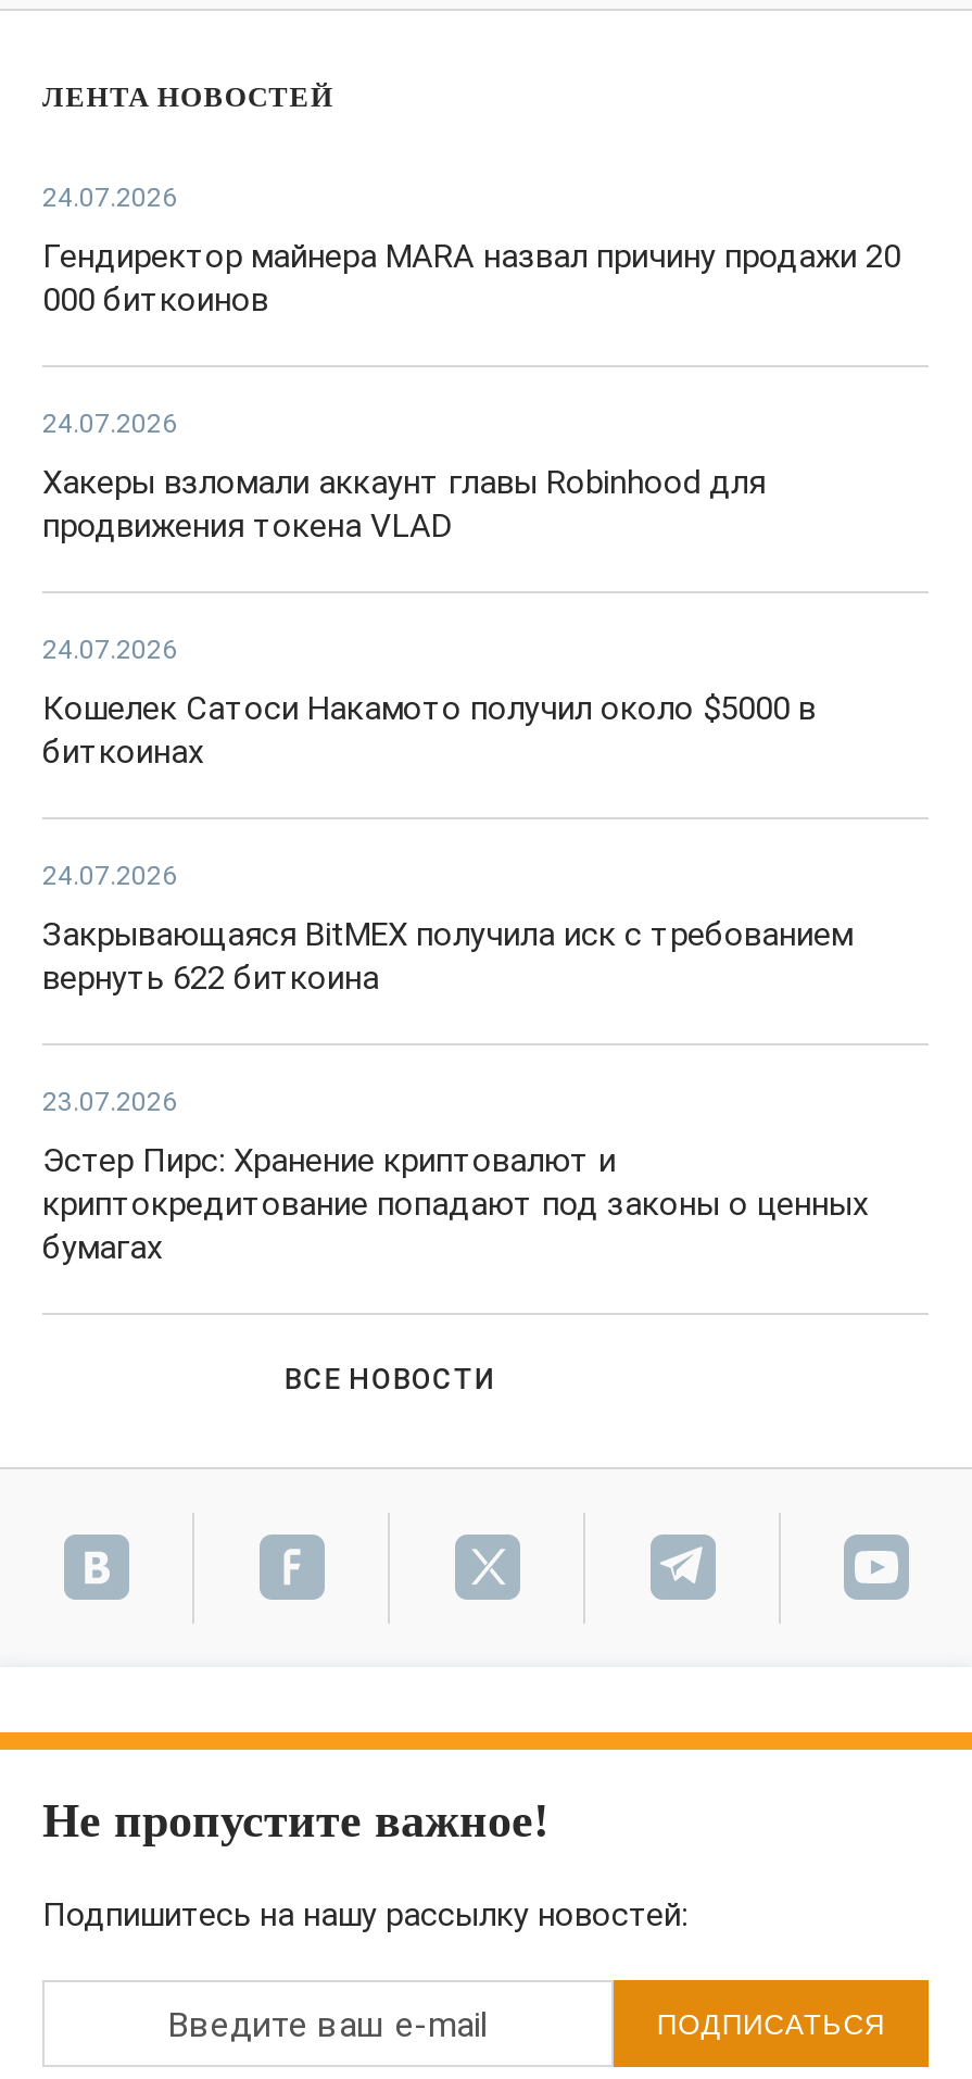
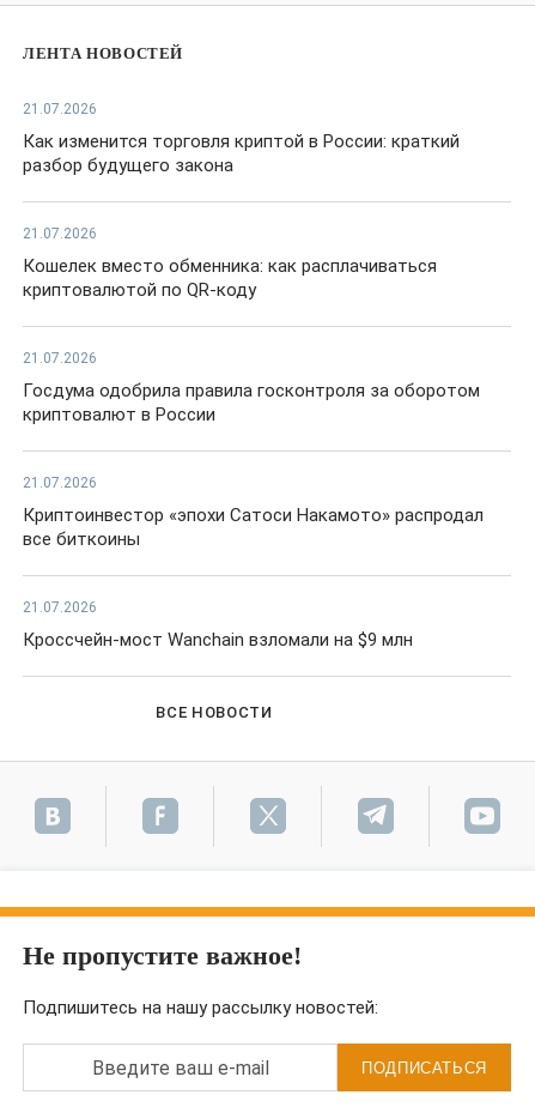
[42,183,177,214] 24.07.2026 -> [23,101,97,118] 21.07.2026
[42,238,900,320] Гендиректор майнера MARA назвал причину продажи 20 | 000 биткоинов -> [23,131,460,177] Как изменится торговля криптой в России: краткий | разбор будущего закона
[42,409,177,440] 24.07.2026 -> [23,226,97,242] 21.07.2026
[42,464,766,546] Хакеры взломали аккаунт главы Robinhood для | продвижения токена VLAD -> [23,256,437,301] Кошелек вместо обменника: как расплачиваться | криптовалютой по QR-коду
[42,636,177,666] 24.07.2026 -> [23,350,97,367] 21.07.2026
[42,690,816,772] Кошелек Сатоси Накамото получил около $5000 в | биткоинах -> [23,380,480,426] Госдума одобрила правила госконтроля за оборотом | криптовалют в России
[42,862,177,892] 24.07.2026 -> [23,475,97,492] 21.07.2026
[42,916,853,999] Закрывающаяся BitMEX получила иск с требованием | вернуть 622 биткоина -> [23,505,484,550] Криптоинвестор «эпохи Сатоси Накамото» распродал | все биткоины
[42,1088,177,1118] 23.07.2026 -> [23,600,97,616] 21.07.2026
[42,1142,868,1268] Эстер Пирс: Хранение криптовалют и | криптокредитование попадают под законы о ценных | бумагах -> [23,629,413,651] Кроссчейн-мост Wanchain взломали на $9 млн

